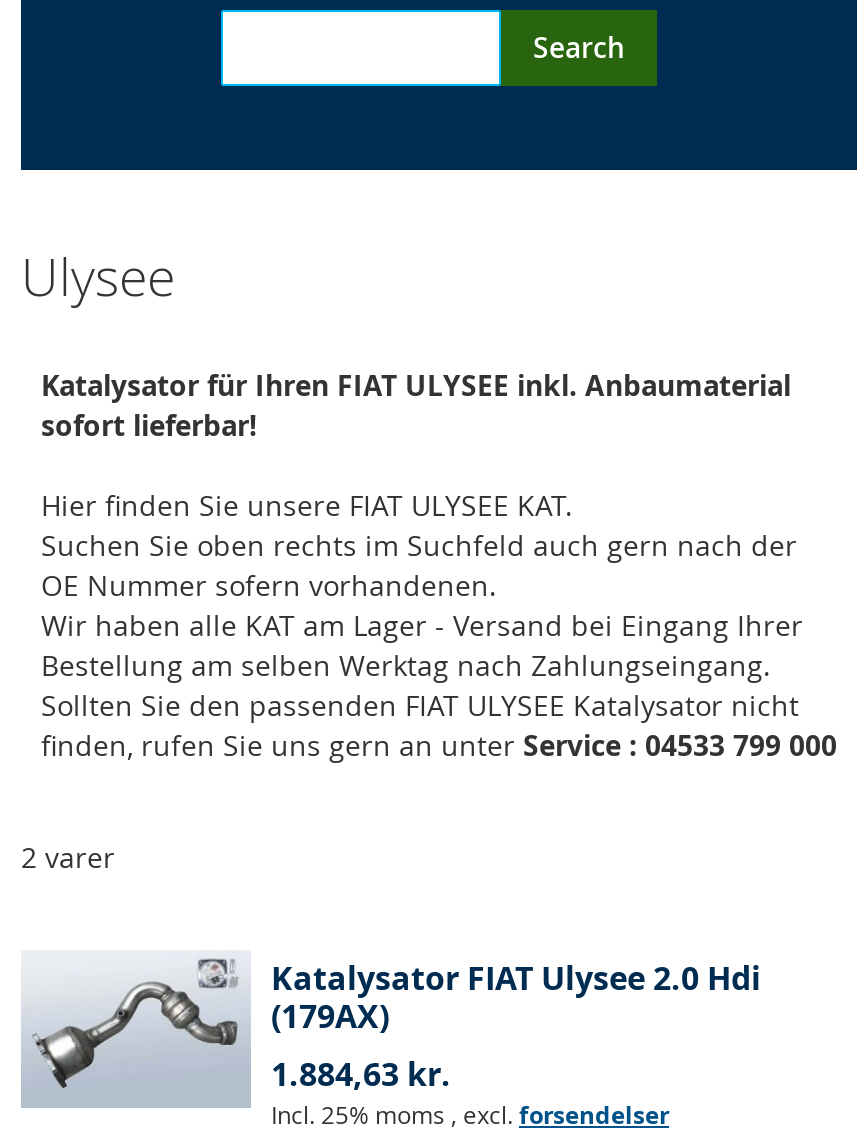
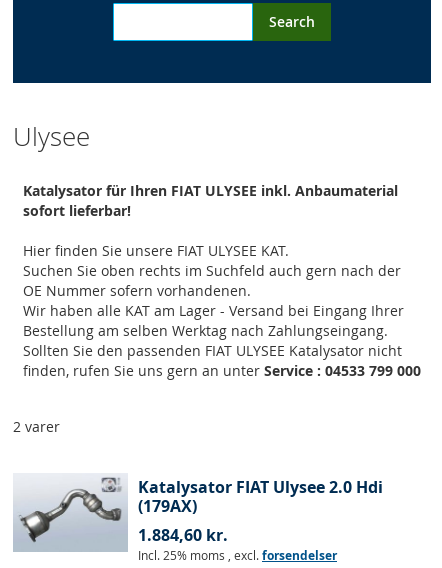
[271,1053,451,1097] 1.884,63 kr. -> [138,524,228,546] 1.884,60 kr.

